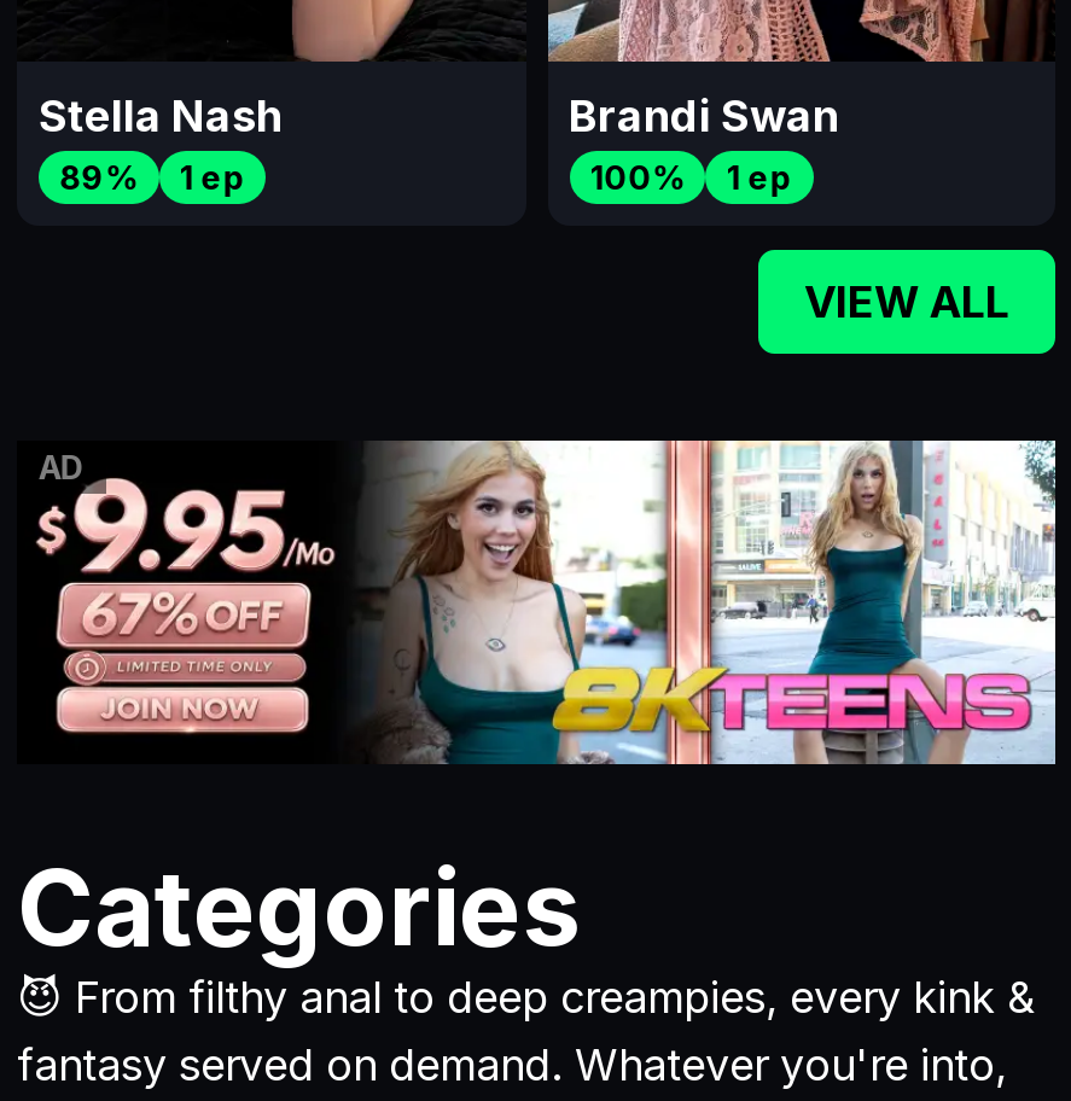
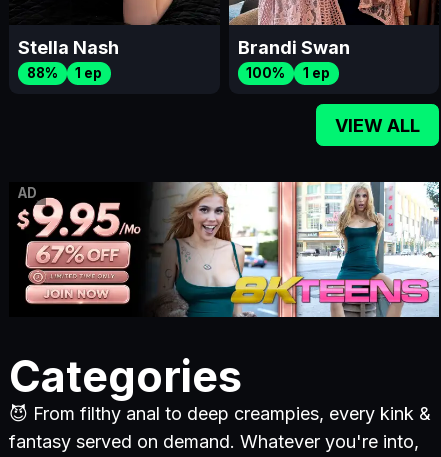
[60,157,245,196] 89% 1 ep -> [27,65,102,81] 88% 1 ep

